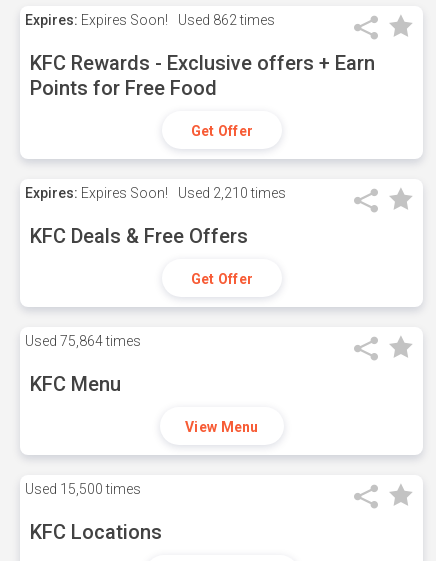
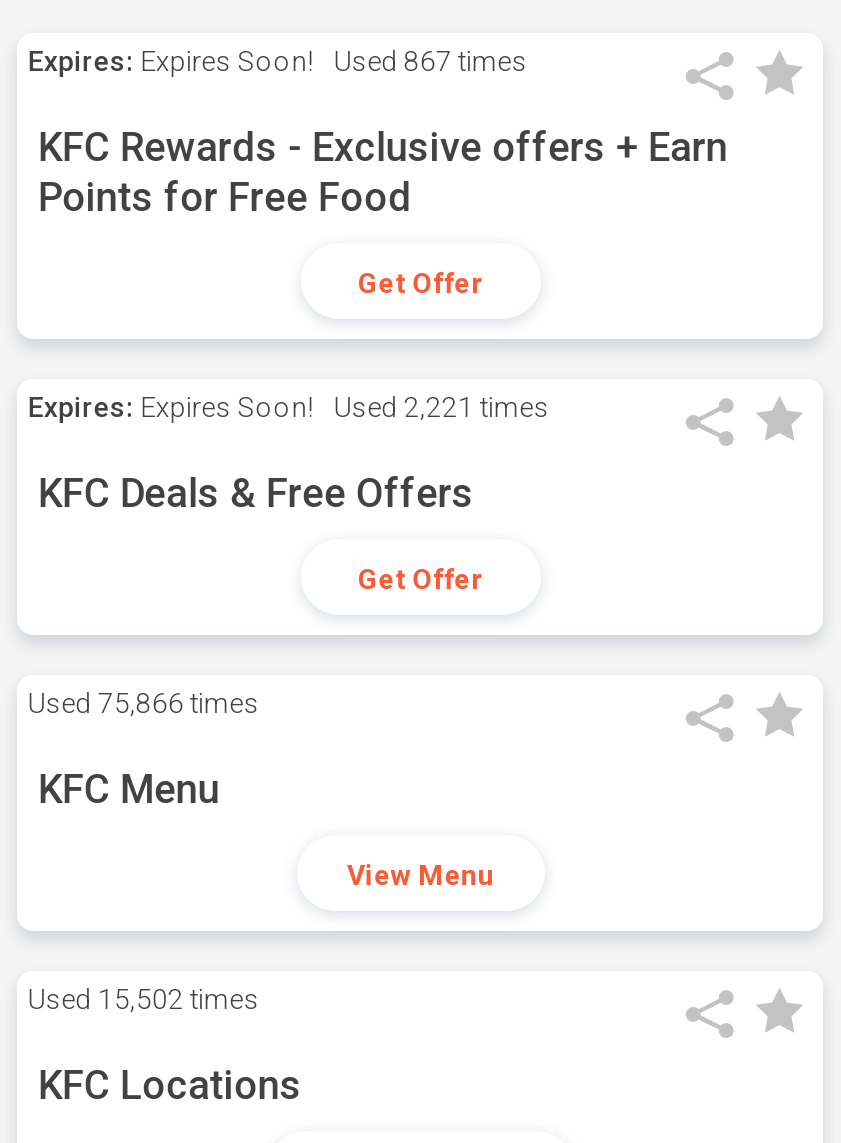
[25,12,275,28] Expires: Expires Soon! Used 862 times -> [28,45,528,77] Expires: Expires Soon! Used 867 times
[25,185,286,201] Expires: Expires Soon! Used 2,210 times -> [28,391,550,423] Expires: Expires Soon! Used 2,221 times
[25,333,141,349] Used 75,864 times -> [28,687,260,719] Used 75,866 times
[25,481,141,497] Used 15,500 times -> [28,983,260,1015] Used 15,502 times

